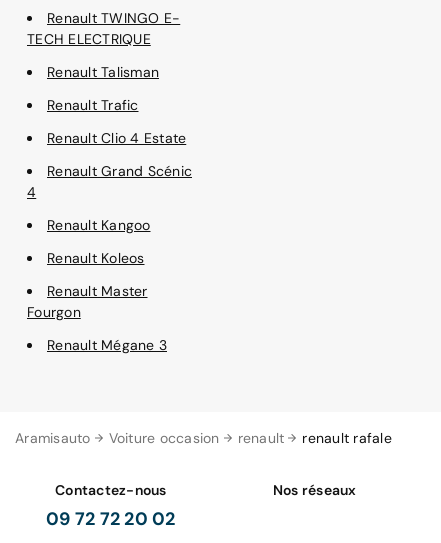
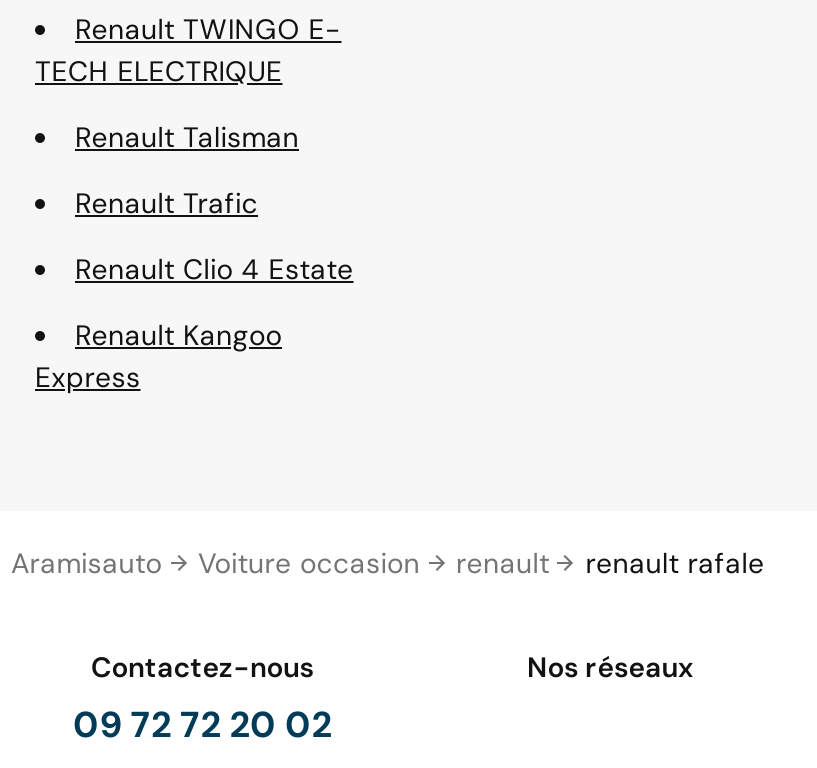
[27,162,192,201] Renault Grand Scénic | 4 -> none
[27,249,167,354] Renault Koleos | Renault Master | Fourgon | Renault Mégane 3 -> [35,359,141,395] Express

